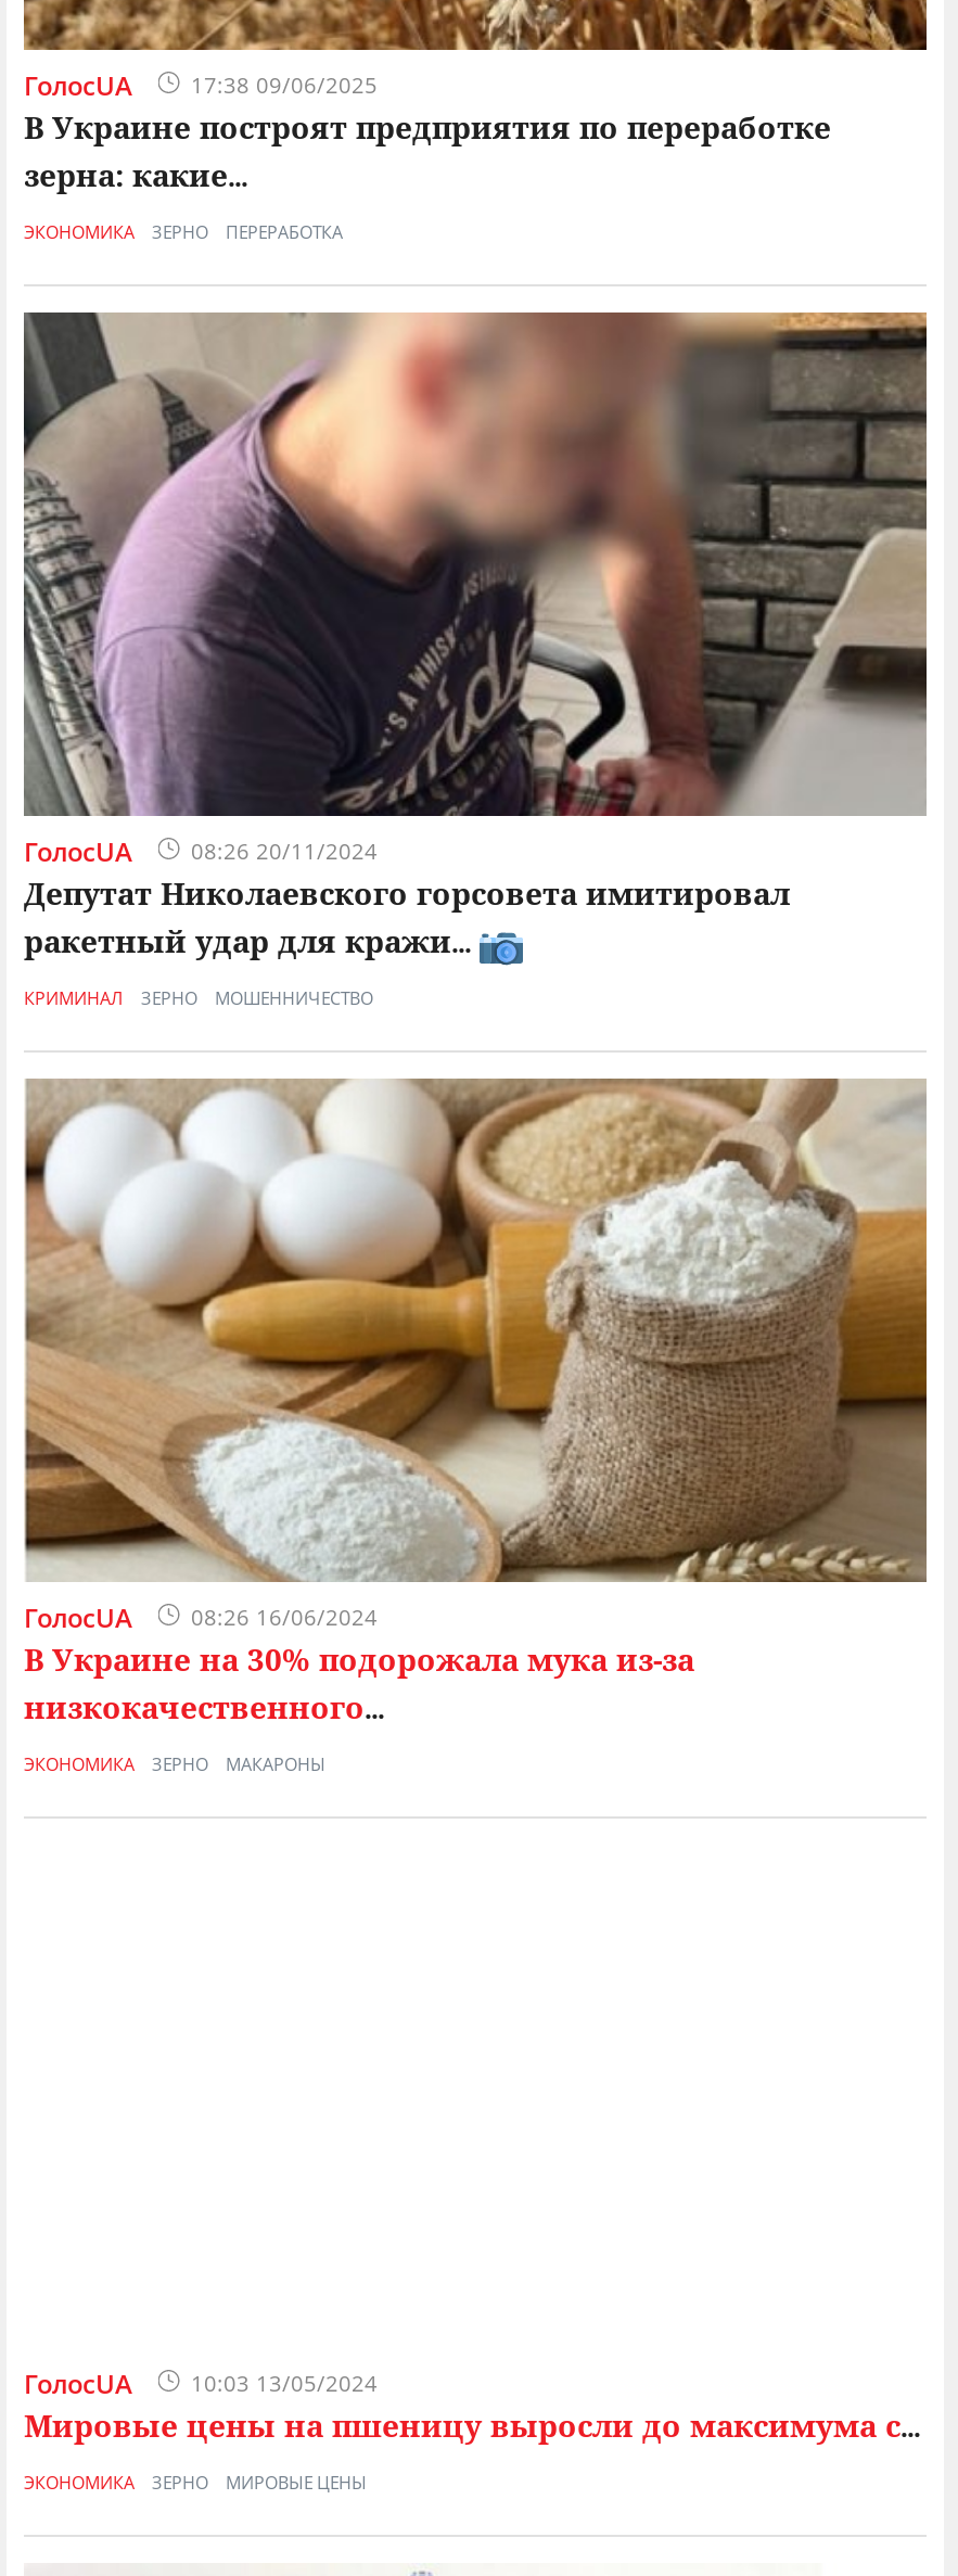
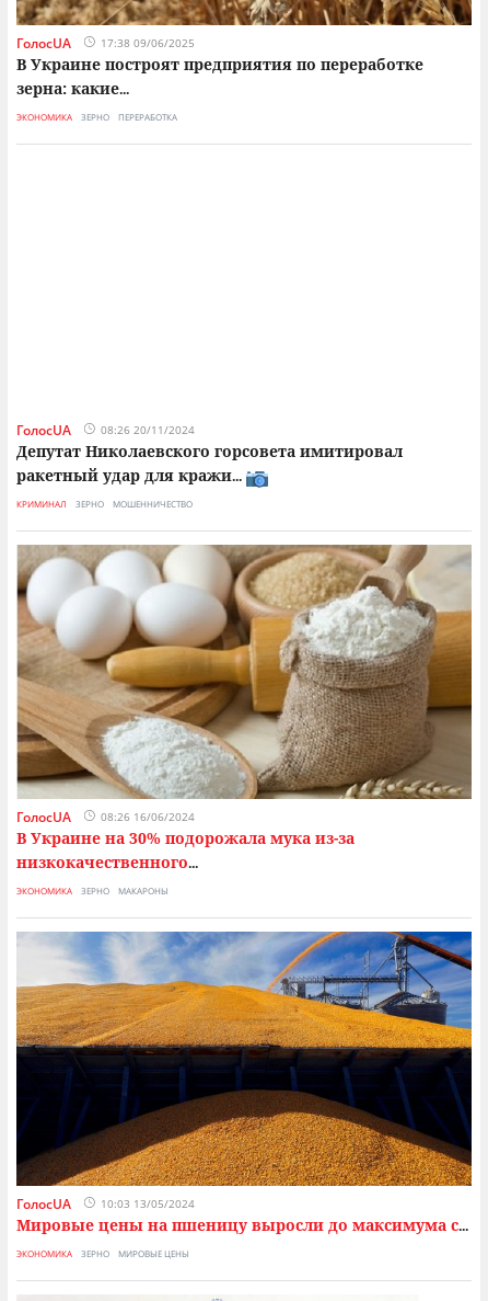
[22,310,929,818] [image] -> none
none -> [15,931,473,1187] [image]

